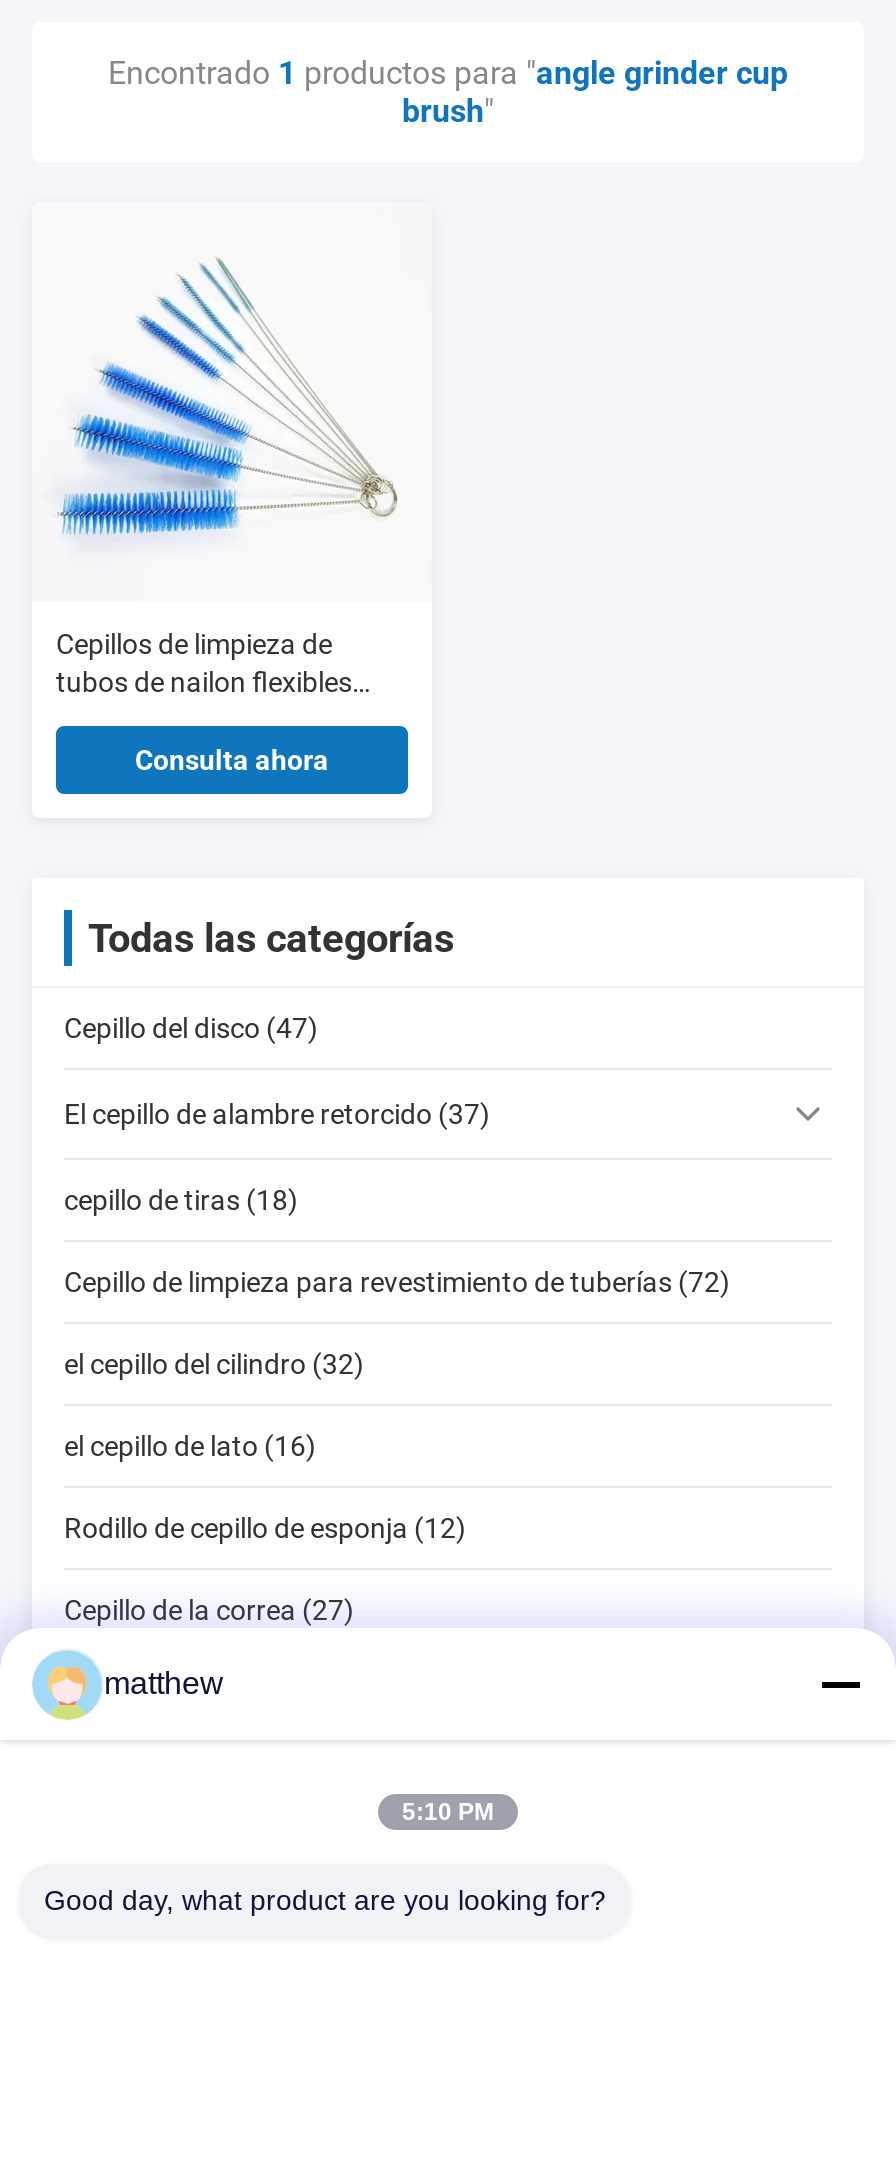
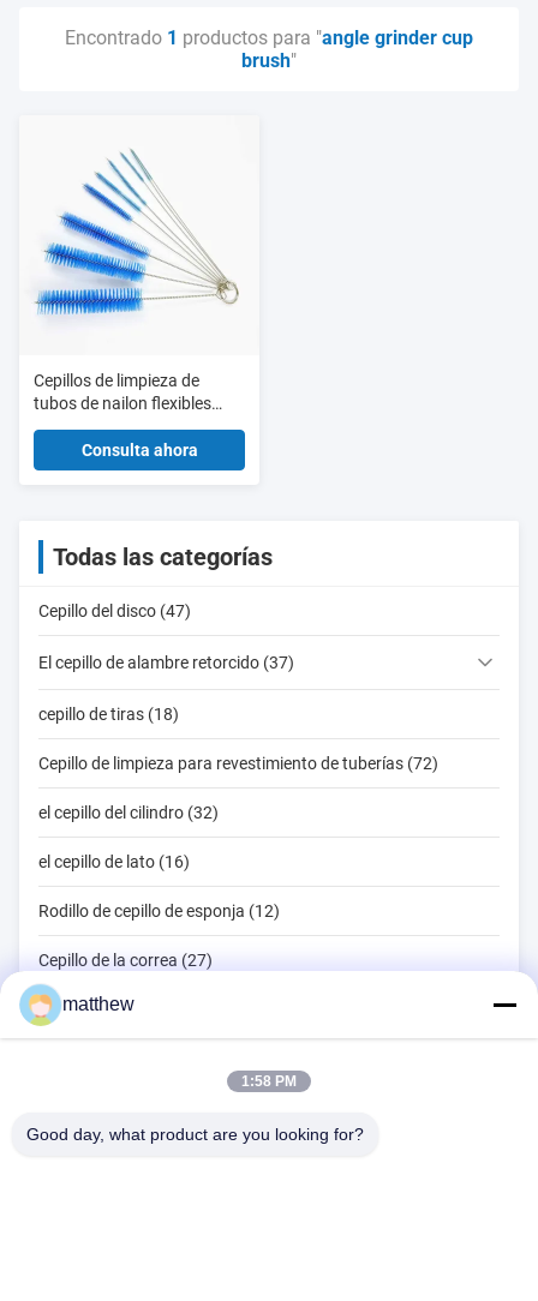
[402,1798,494,1826] 5:10 PM -> [241,1073,297,1090] 1:58 PM

